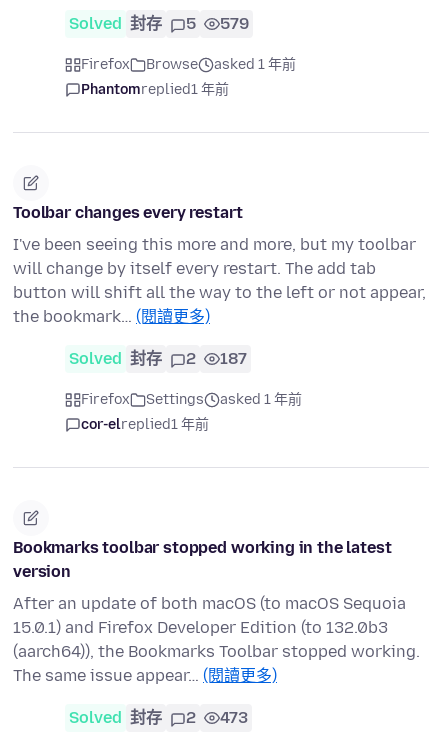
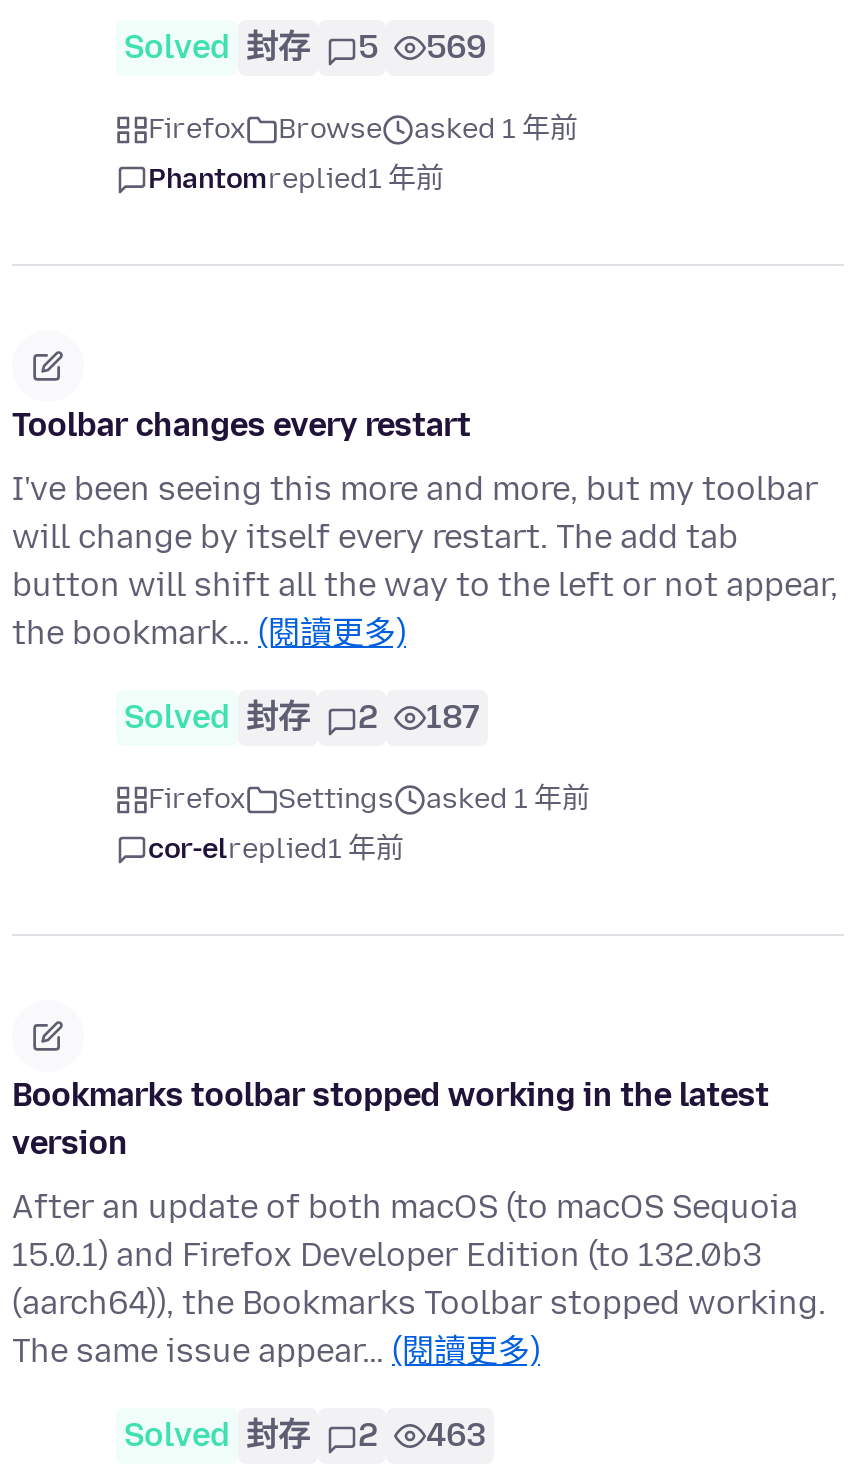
[69,14,249,33] Solved 封存 5 579 -> [124,29,486,67] Solved 封存 5 569
[69,708,248,727] Solved 封存 2 473 -> [124,1417,486,1455] Solved 封存 2 463

